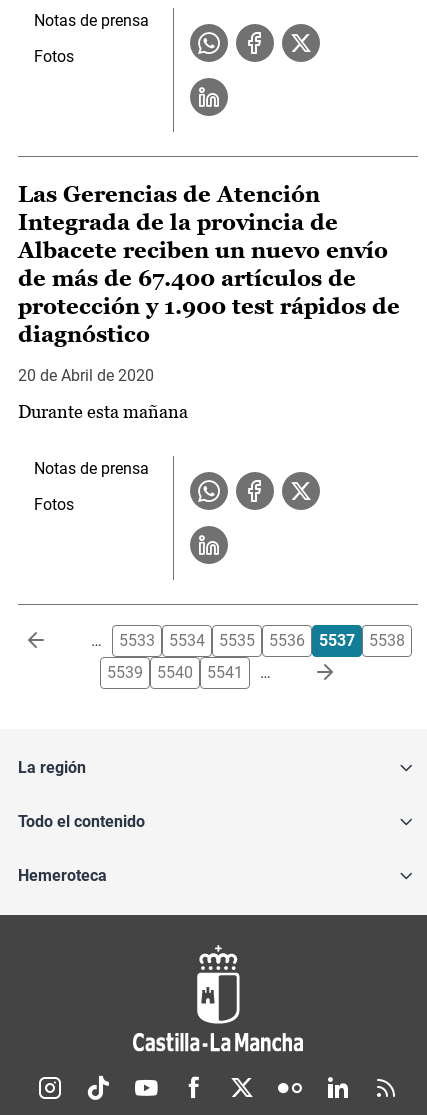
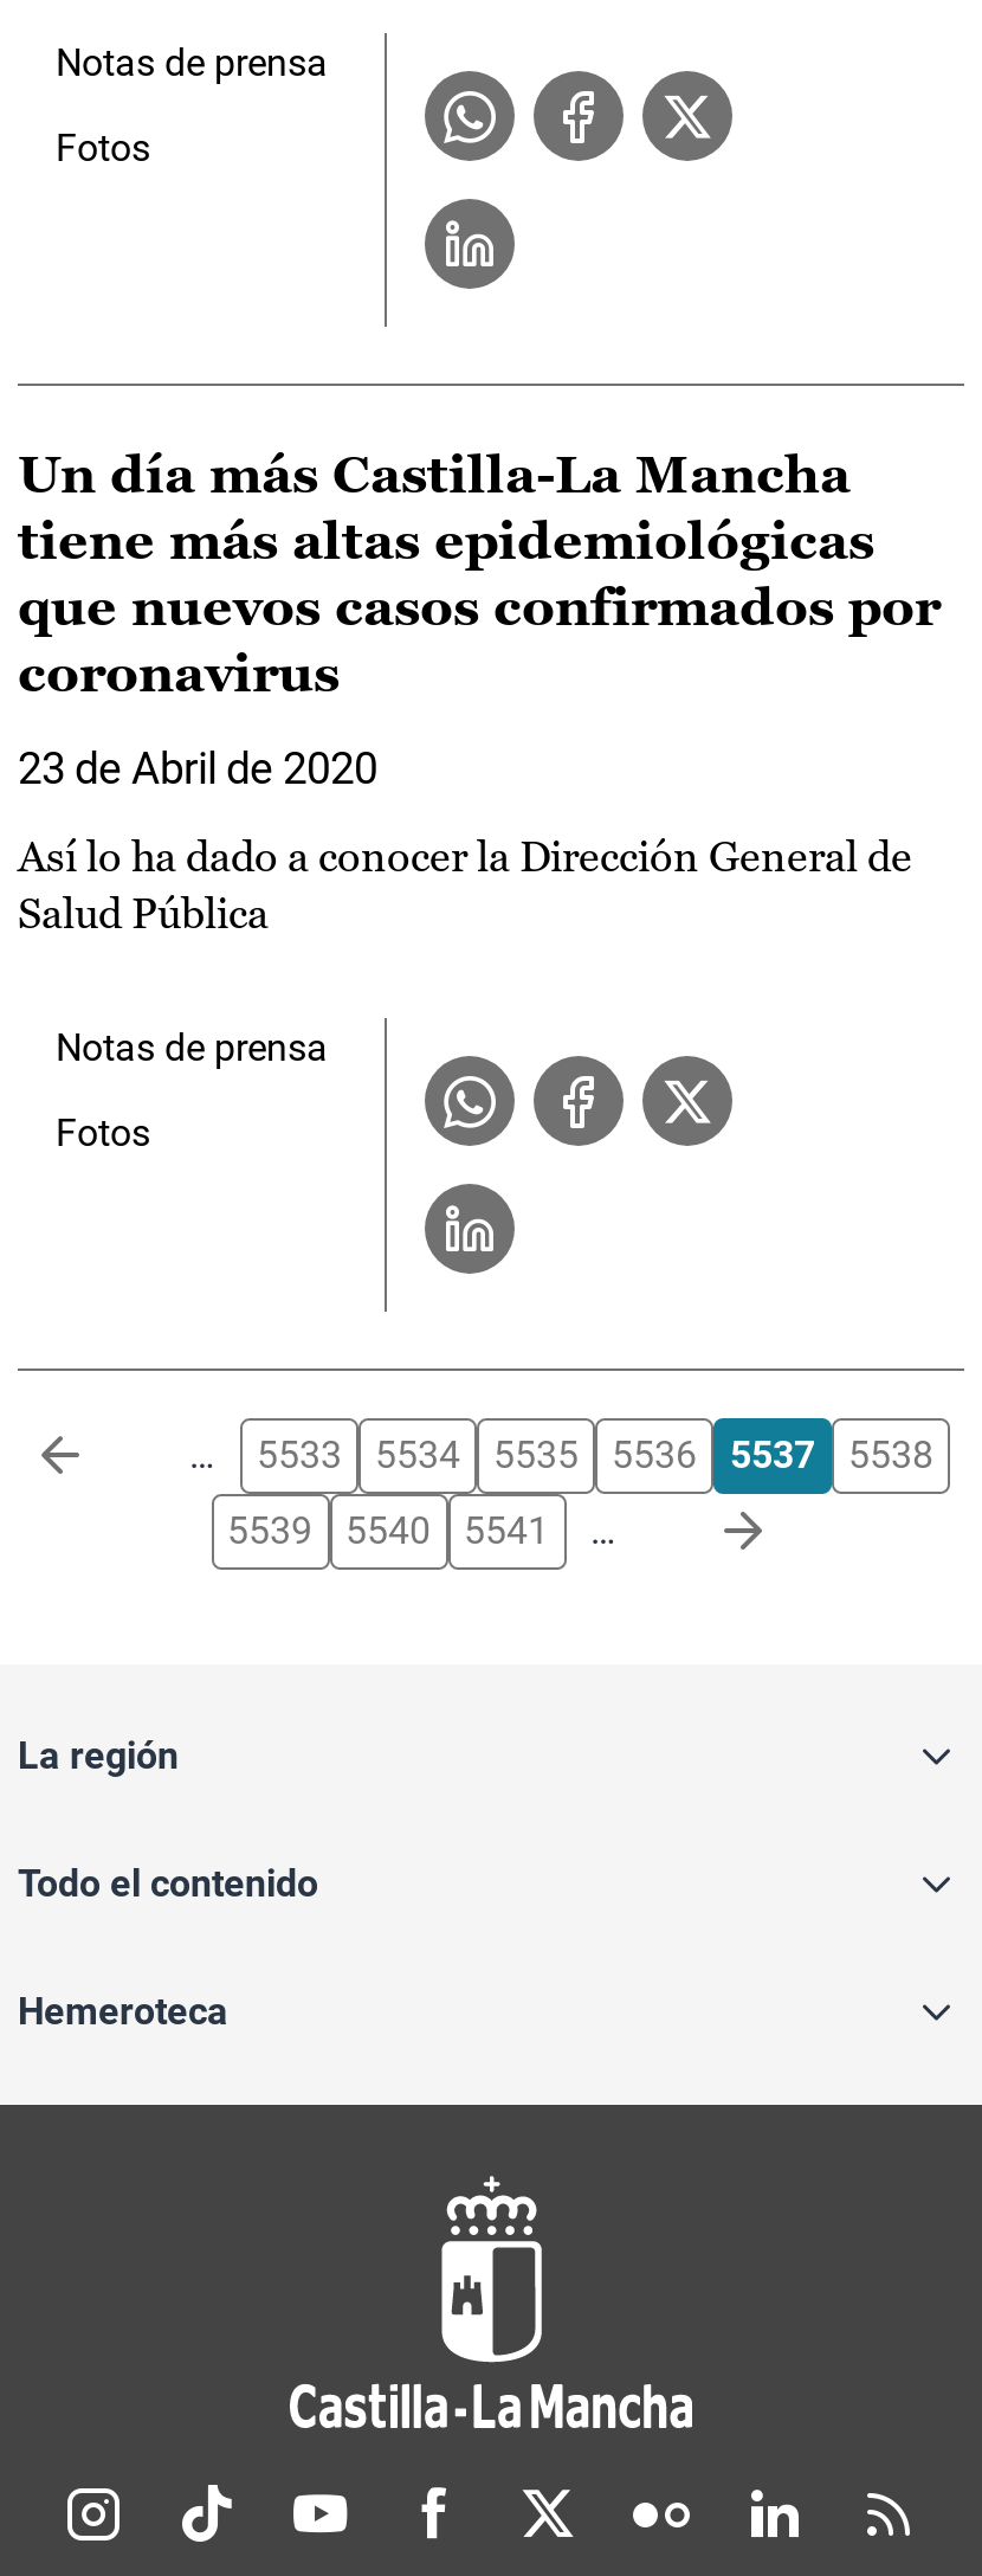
[18,182,400,347] Las Gerencias de Atención | Integrada de la provincia de | Albacete reciben un nuevo envío | de más de 67.400 artículos de | protección y 1.900 test rápidos de | diagnóstico -> [18,445,941,703] Un día más Castilla-La Mancha | tiene más altas epidemiológicas | que nuevos casos confirmados por | coronavirus
[18,366,154,385] 20 de Abril de 2020 -> [18,744,377,793] 23 de Abril de 2020
[18,401,188,422] Durante esta mañana -> [18,831,912,938] Así lo ha dado a conocer la Dirección General de | Salud Pública

